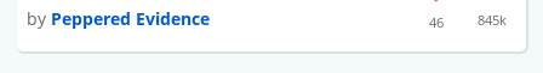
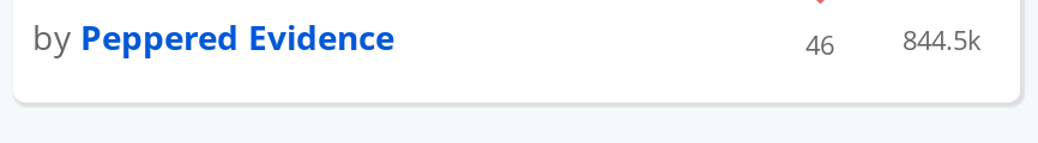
[428,11,507,31] 46 845k -> [805,22,982,62] 46 844.5k

